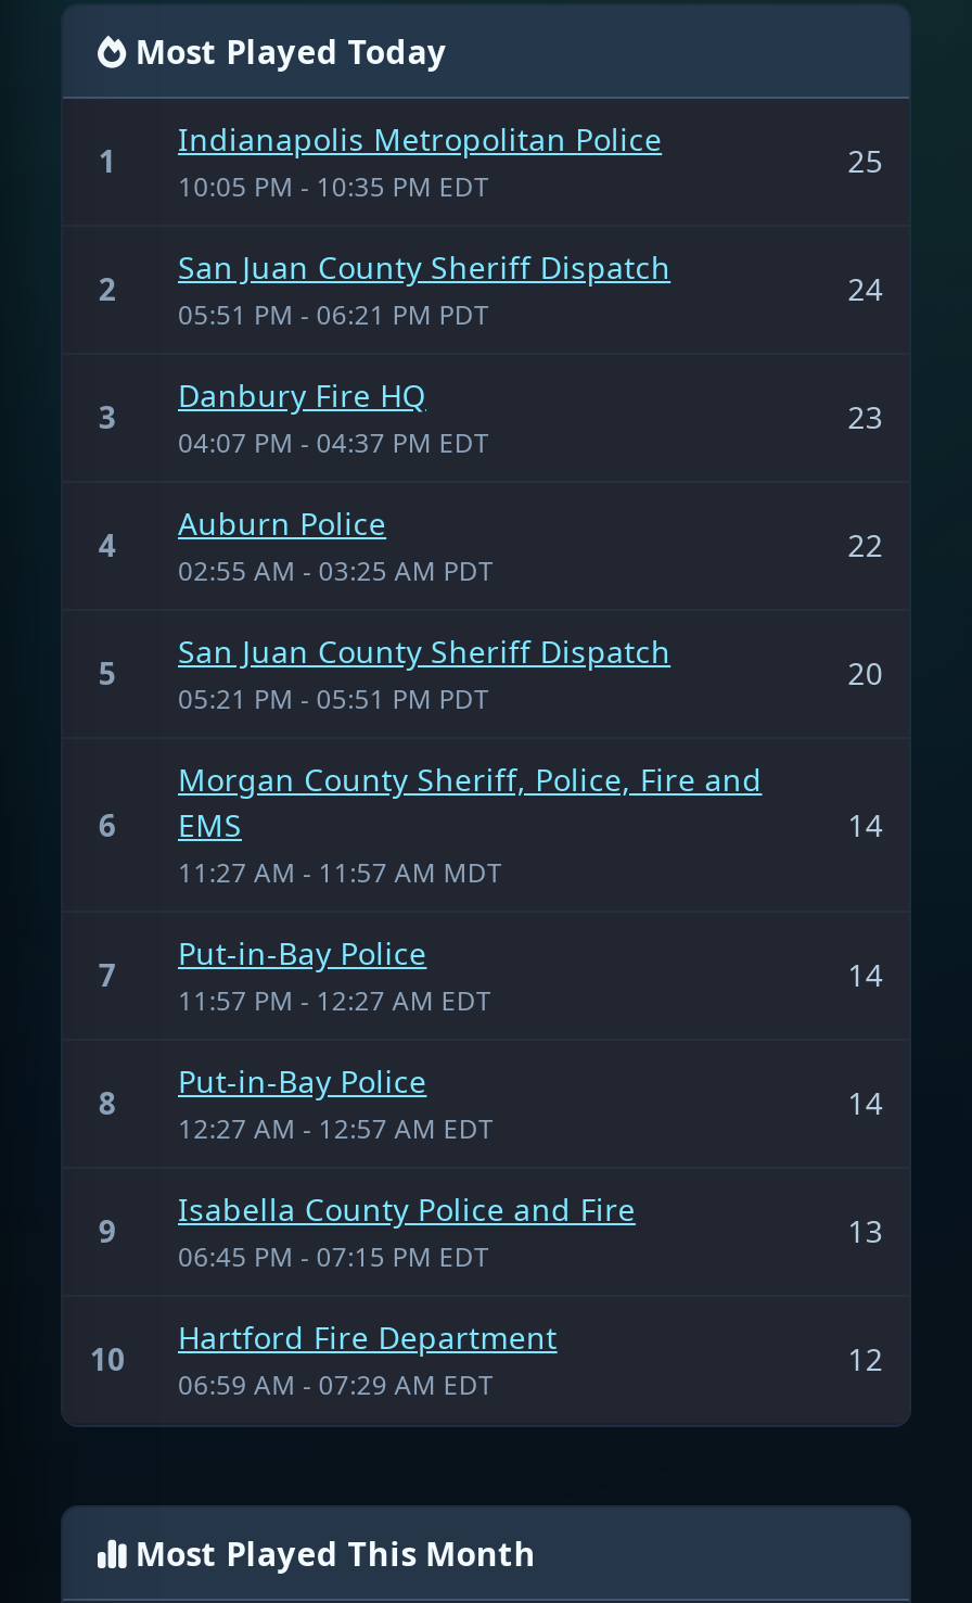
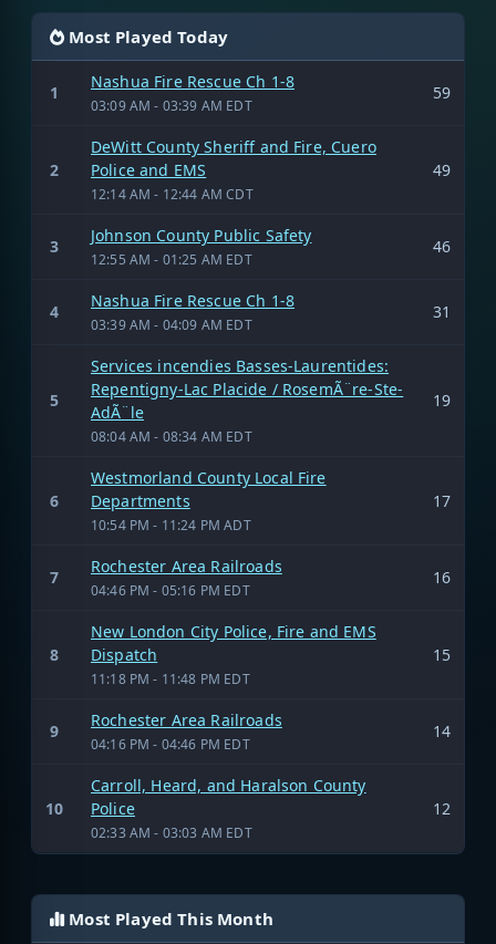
[178,118,662,205] Indianapolis Metropolitan Police | 10:05 PM - 10:35 PM EDT -> [91,71,294,115] Nashua Fire Rescue Ch 1-8 | 03:09 AM - 03:39 AM EDT
[848,140,883,181] 25 -> [433,82,451,103] 59
[178,246,671,333] San Juan County Sheriff Dispatch | 05:51 PM - 06:21 PM PDT -> [91,136,376,204] DeWitt County Sheriff and Fire, Cuero | Police and EMS | 12:14 AM - 12:44 AM CDT
[848,268,883,309] 24 -> [433,159,451,180] 49
[178,374,490,461] Danbury Fire HQ | 04:07 PM - 04:37 PM EDT -> [91,225,312,269] Johnson County Public Safety | 12:55 AM - 01:25 AM EDT
[848,396,883,437] 23 -> [433,236,451,257] 46
[178,502,494,589] Auburn Police | 02:55 AM - 03:25 AM PDT -> [91,290,294,334] Nashua Fire Rescue Ch 1-8 | 03:39 AM - 04:09 AM EDT
[848,524,883,565] 22 -> [433,301,451,322] 31
[178,631,671,717] San Juan County Sheriff Dispatch | 05:21 PM - 05:51 PM PDT -> [91,355,403,446] Services incendies Basses-Laurentides: | Repentigny-Lac Placide / RosemÃ¨re-Ste- | AdÃ¨le | 08:04 AM - 08:34 AM EDT
[848,652,883,694] 20 -> [433,390,451,411] 19
[178,759,762,891] Morgan County Sheriff, Police, Fire and | EMS | 11:27 AM - 11:57 AM MDT -> [91,467,326,535] Westmorland County Local Fire | Departments | 10:54 PM - 11:24 PM ADT
[848,804,883,845] 14 -> [433,490,451,511] 17
[178,932,492,1019] Put-in-Bay Police | 11:57 PM - 12:27 AM EDT -> [91,556,282,600] Rochester Area Railroads | 04:46 PM - 05:16 PM EDT
[848,954,883,995] 14 -> [433,567,451,588] 16
[178,1060,494,1147] Put-in-Bay Police | 12:27 AM - 12:57 AM EDT -> [91,621,376,688] New London City Police, Fire and EMS | Dispatch | 11:18 PM - 11:48 PM EDT
[848,1082,883,1123] 14 -> [433,644,451,665] 15
[178,1188,636,1275] Isabella County Police and Fire | 06:45 PM - 07:15 PM EDT -> [91,709,282,754] Rochester Area Railroads | 04:16 PM - 04:46 PM EDT
[848,1210,883,1251] 13 -> [433,720,451,741] 14
[178,1316,557,1403] Hartford Fire Department | 06:59 AM - 07:29 AM EDT -> [91,775,366,842] Carroll, Heard, and Haralson County | Police | 02:33 AM - 03:03 AM EDT

